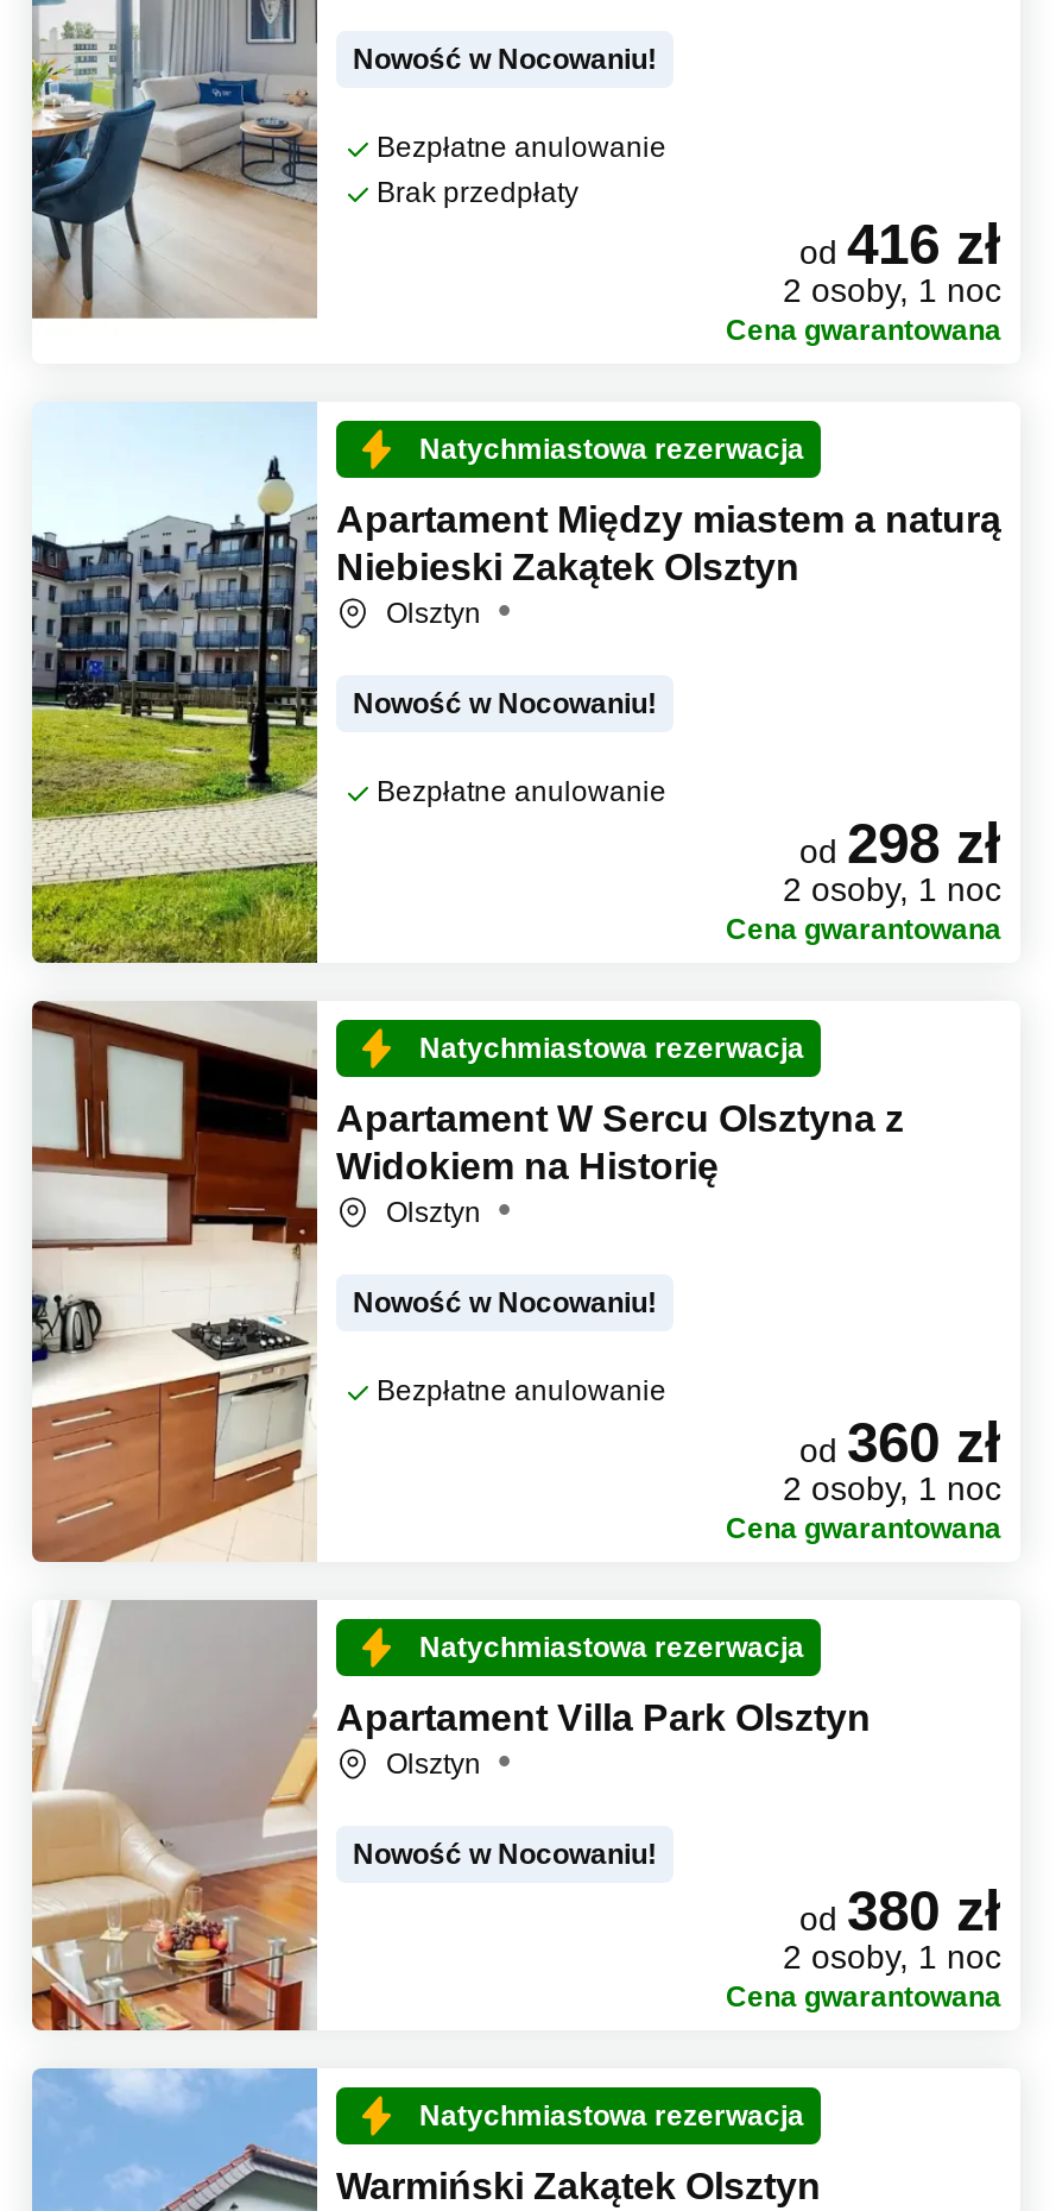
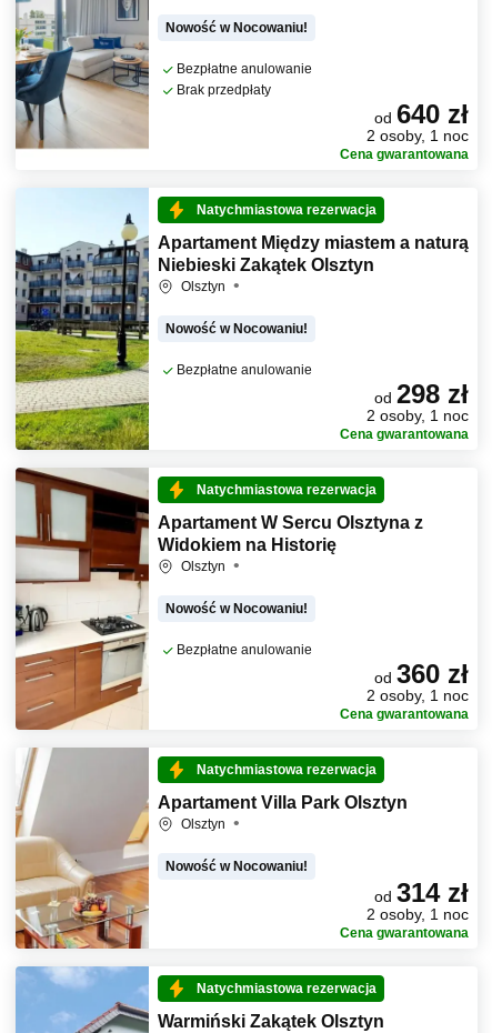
[799,212,1001,276] od 416 zł -> [374,99,469,129] od 640 zł
[799,1878,1001,1942] od 380 zł -> [374,877,469,907] od 314 zł

